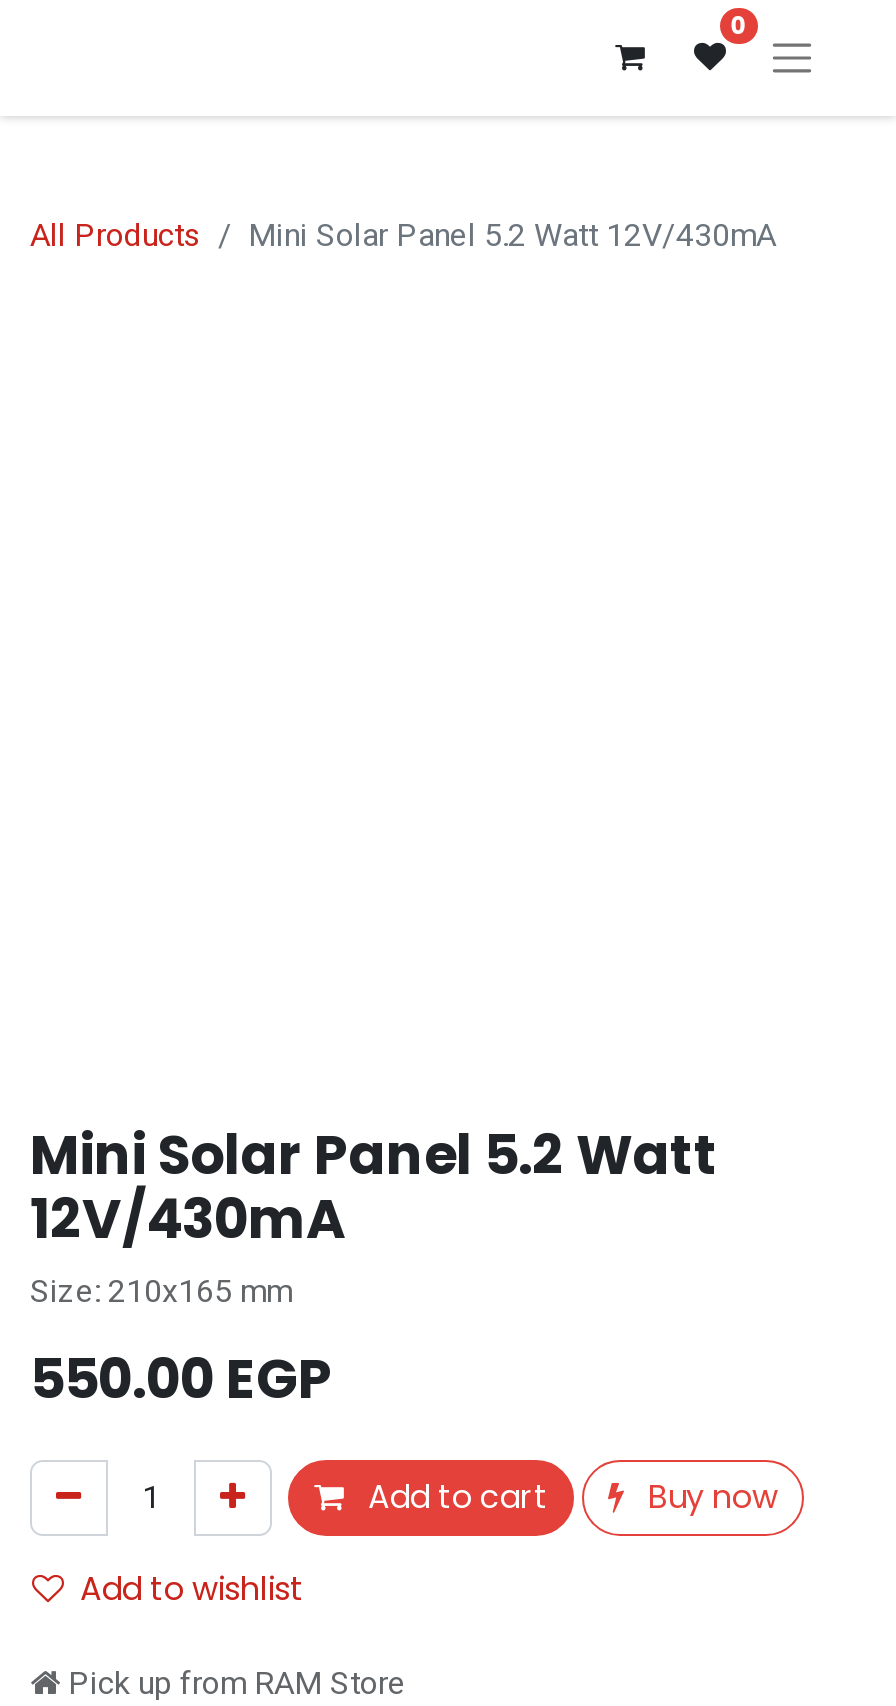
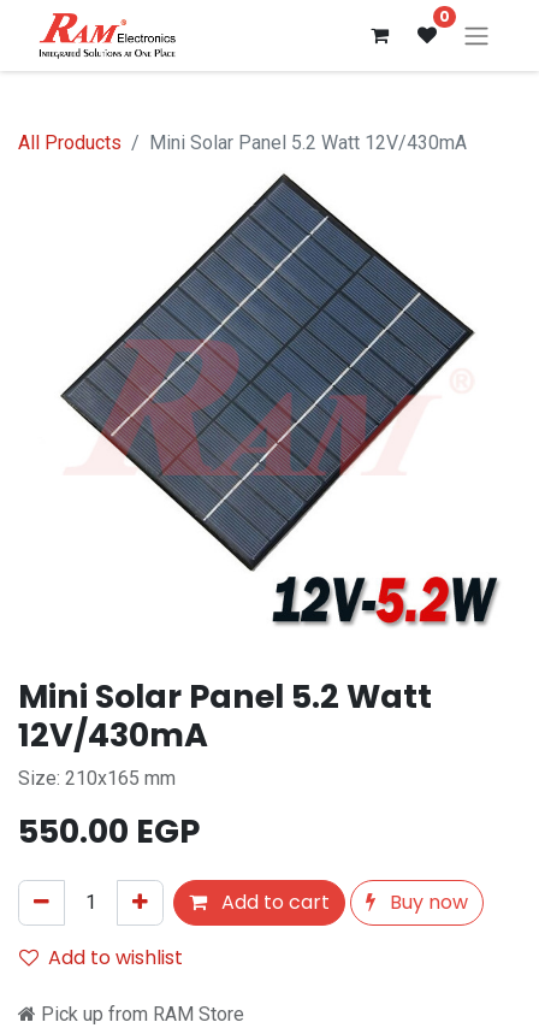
none -> [38,12,177,59] [image]
none -> [60,172,499,627] [image]

